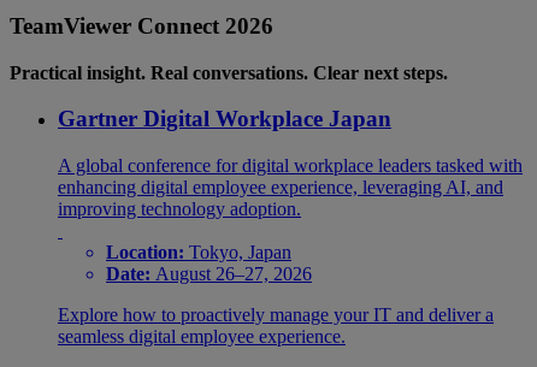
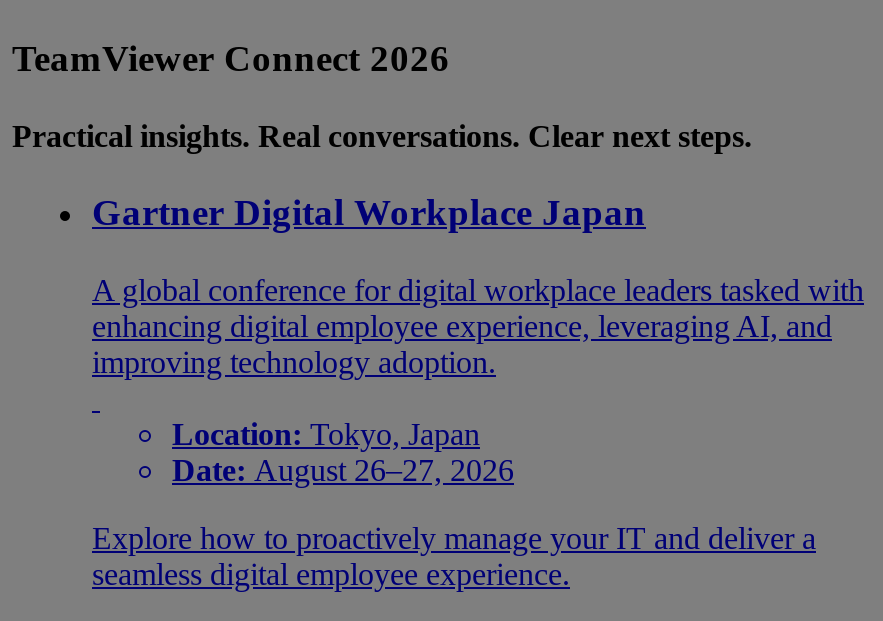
[10,62,448,83] Practical insight. Real conversations. Clear next steps. -> [12,118,752,152] Practical insights. Real conversations. Clear next steps.

